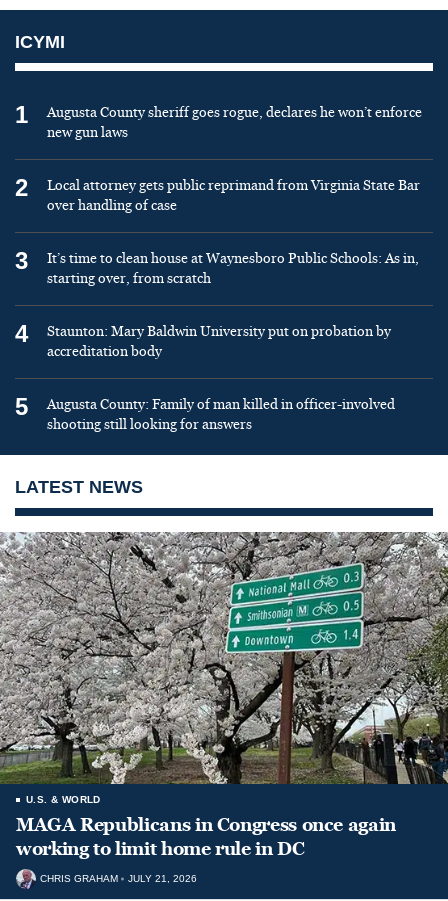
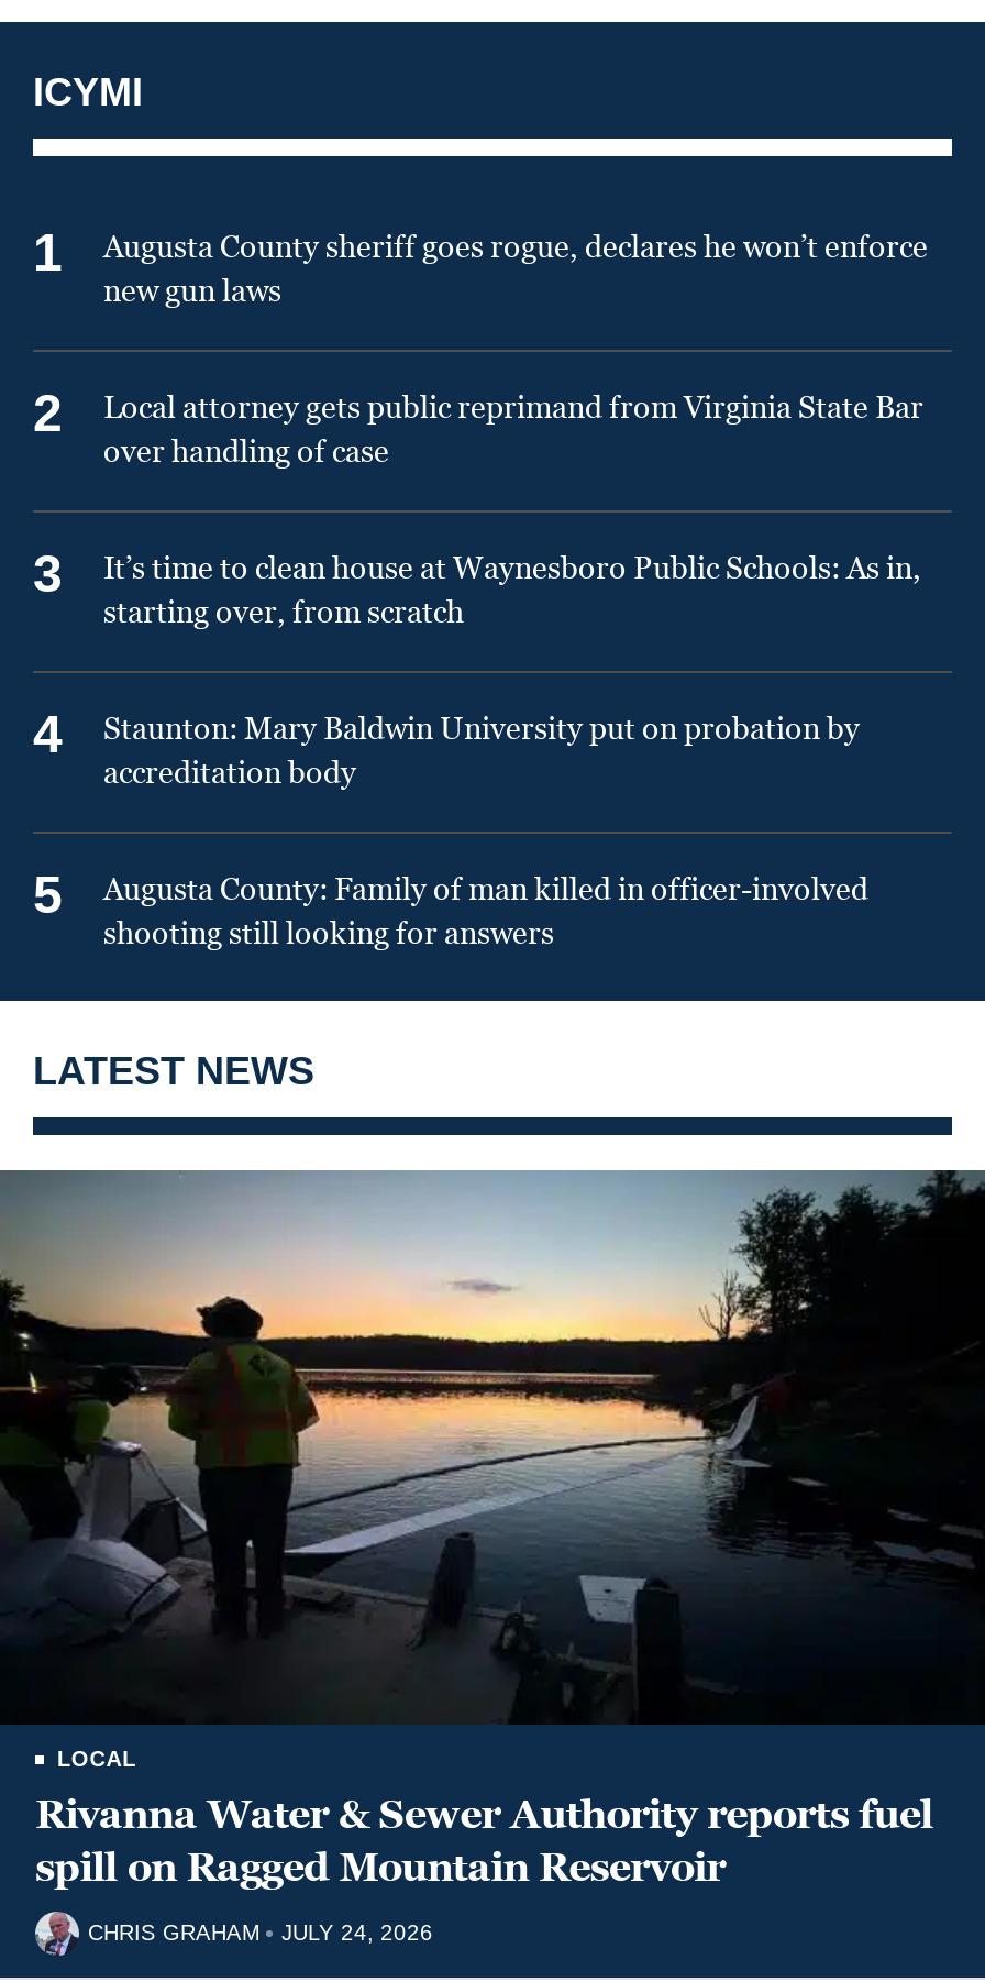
[3,531,445,861] [image] | U.S. & WORLD | MAGA Republicans in Congress once again | working to limit home rule in DC -> [7,1168,978,1894] [image] | LOCAL | Rivanna Water & Sewer Authority reports fuel | spill on Ragged Mountain Reservoir
[40,873,197,884] CHRIS GRAHAM JULY 21, 2026 -> [88,1920,433,1944] CHRIS GRAHAM JULY 24, 2026

